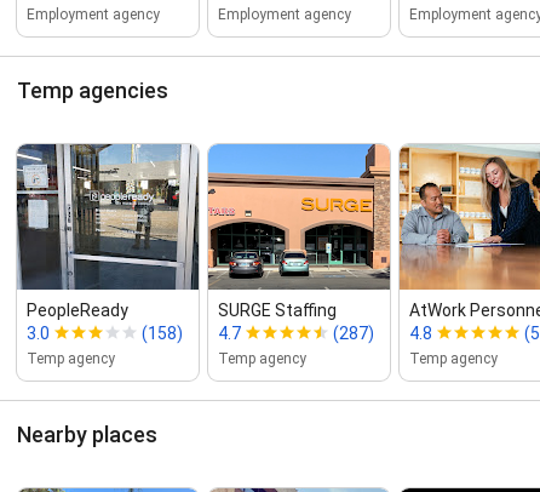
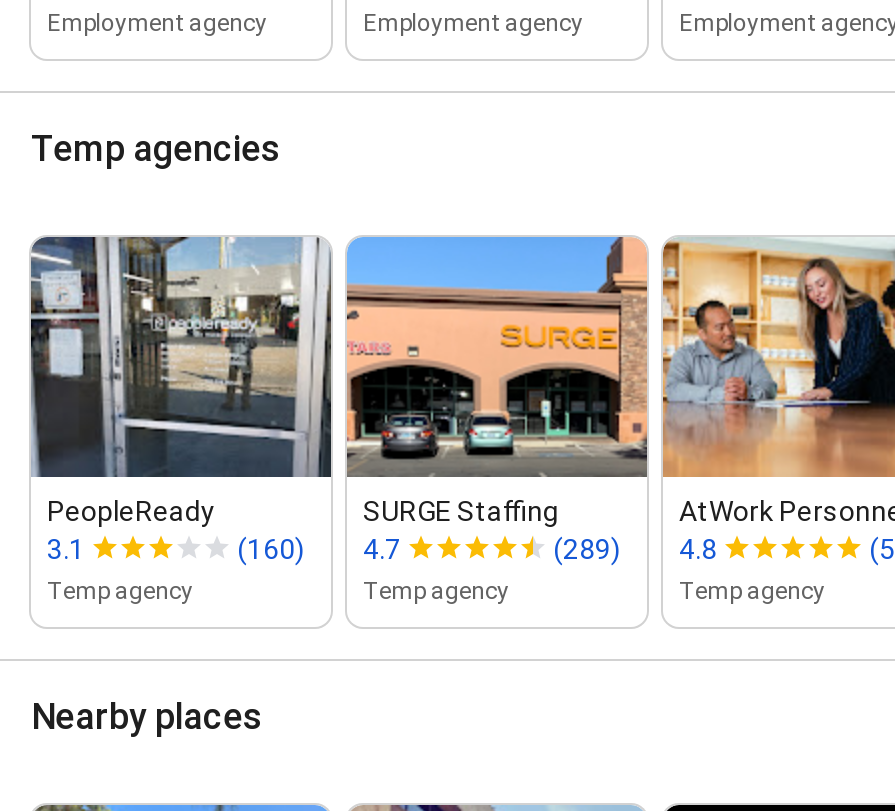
[27,323,50,343] 3.0 -> [47,532,85,564] 3.1
[142,323,241,343] (158) 4.7 -> [237,532,401,564] (160) 4.7
[333,323,432,343] (287) 4.8 -> [553,532,717,564] (289) 4.8

